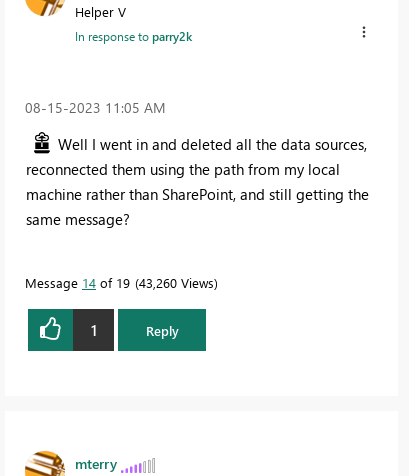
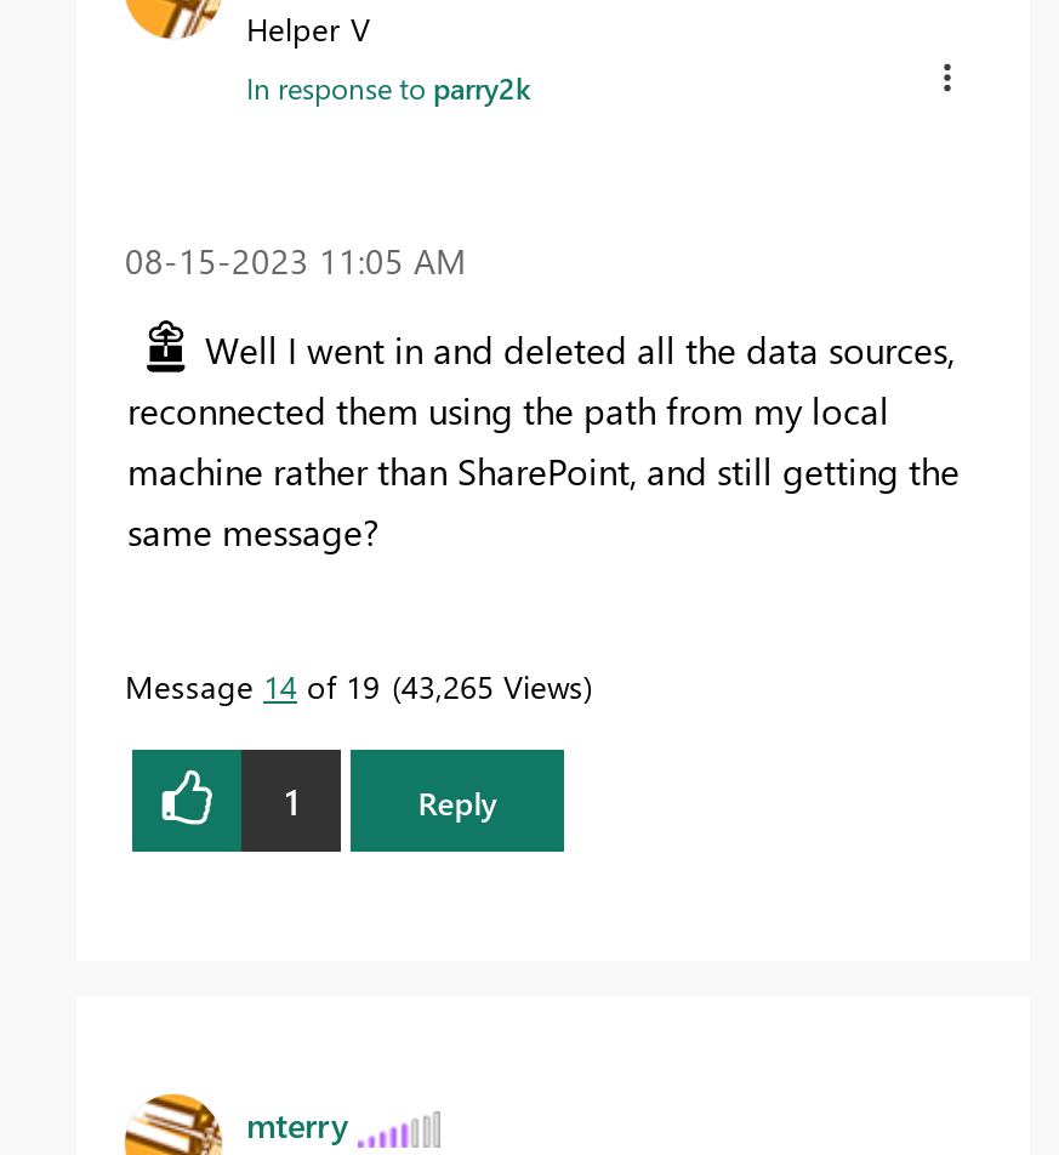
[25,274,214,291] Message 14 of 19 43,260 Views -> [125,665,583,706] Message 14 of 19 43,265 Views

